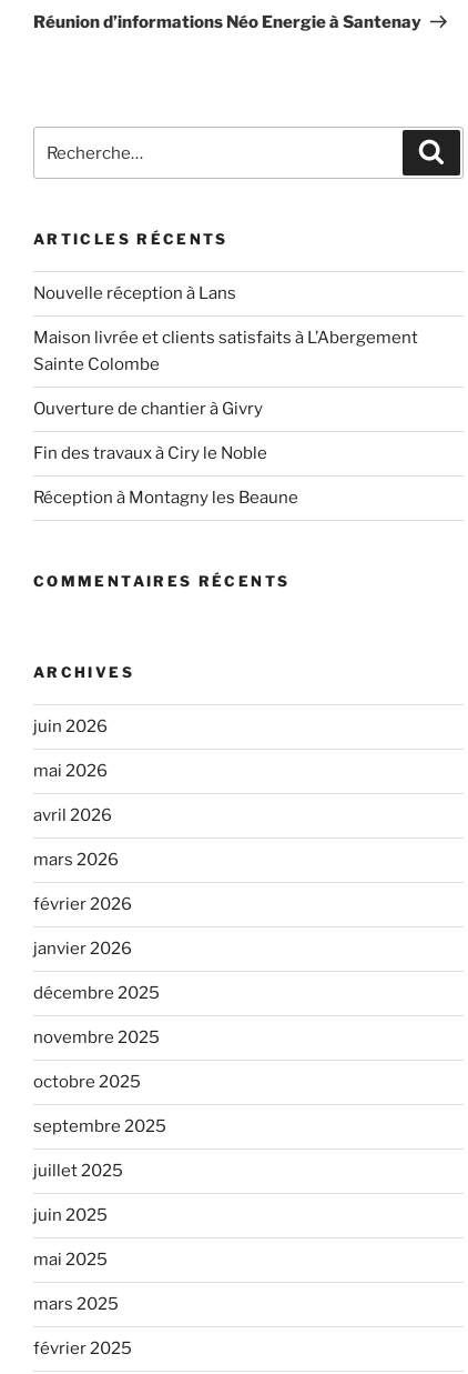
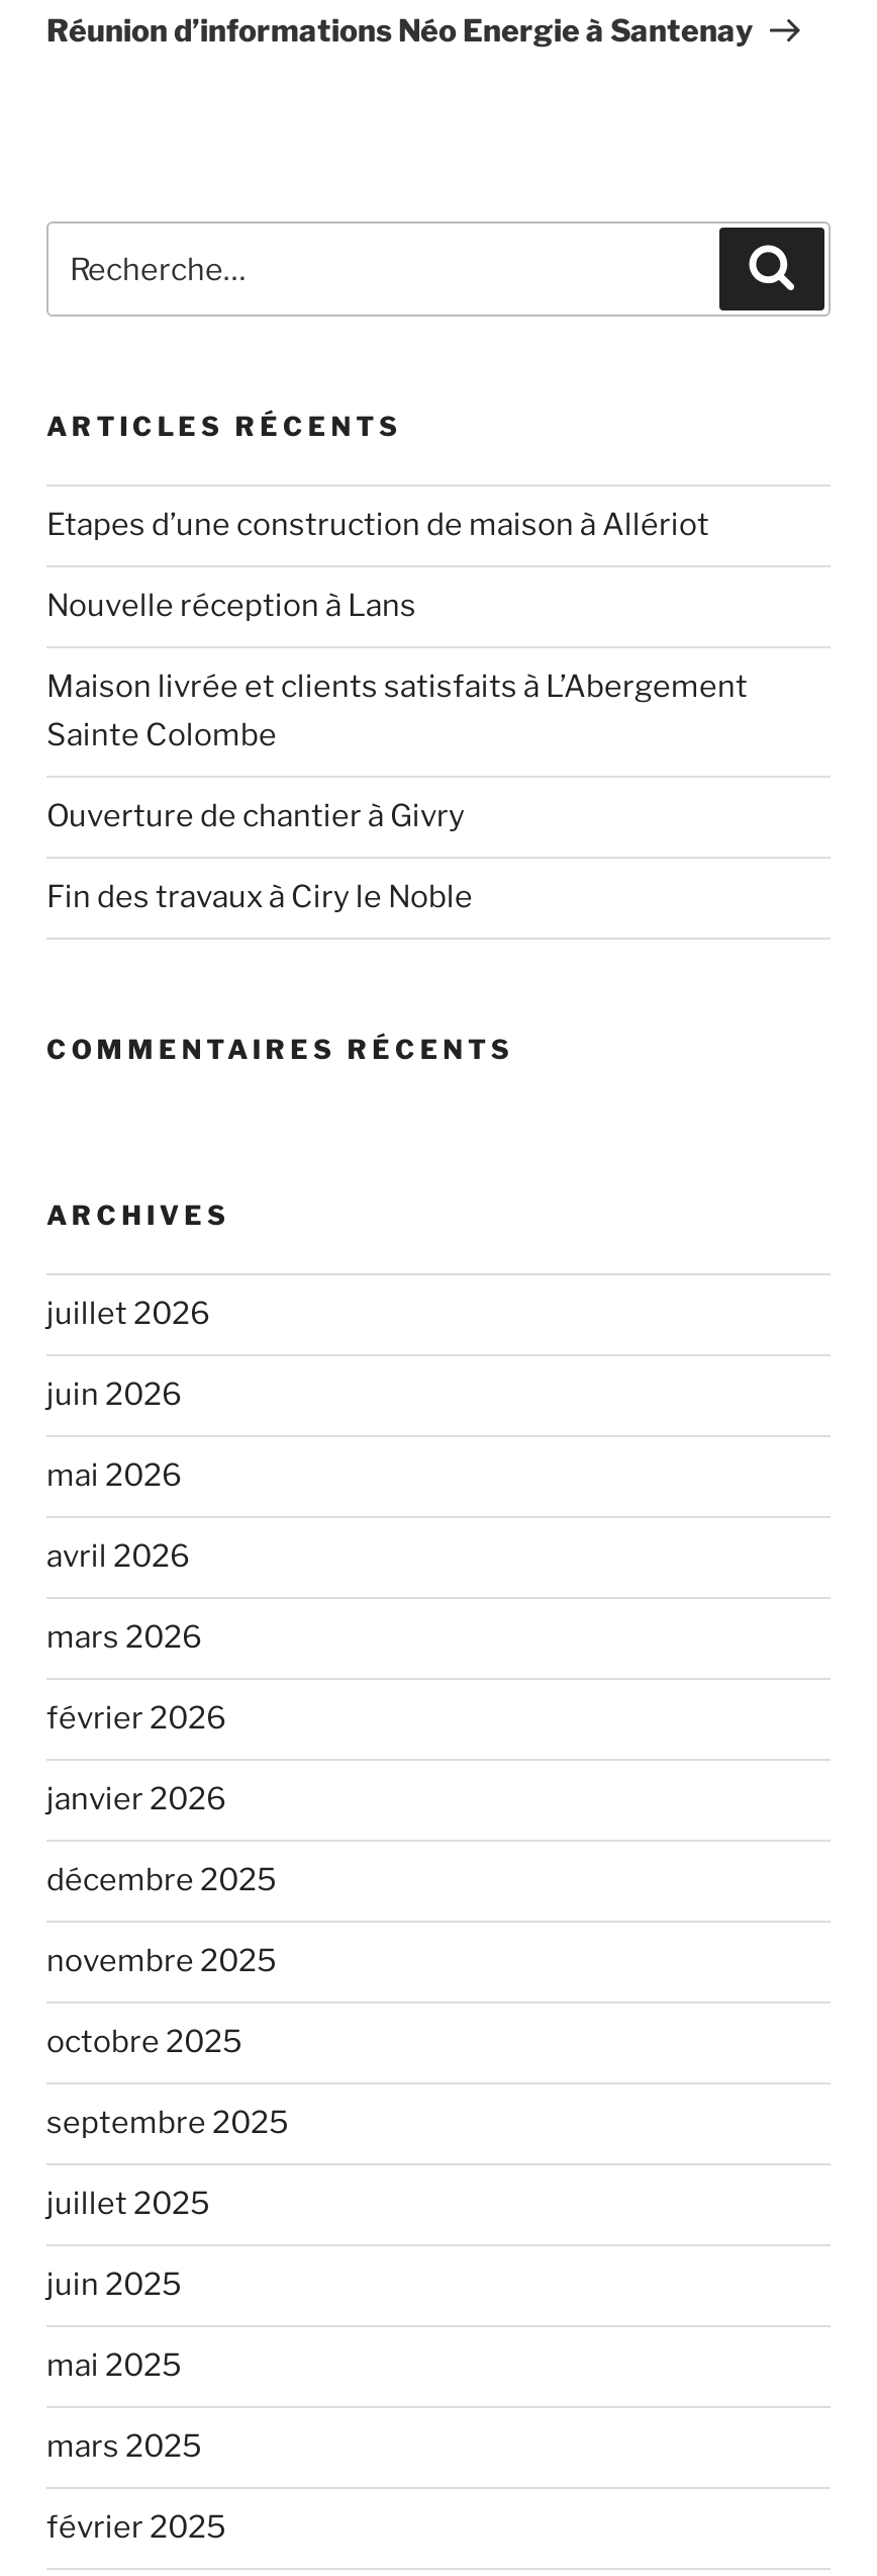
none -> [46,507,709,544] Etapes d’une construction de maison à Allériot
[33,488,298,508] Réception à Montagny les Beaune -> none
none -> [46,1296,210,1333] juillet 2026

